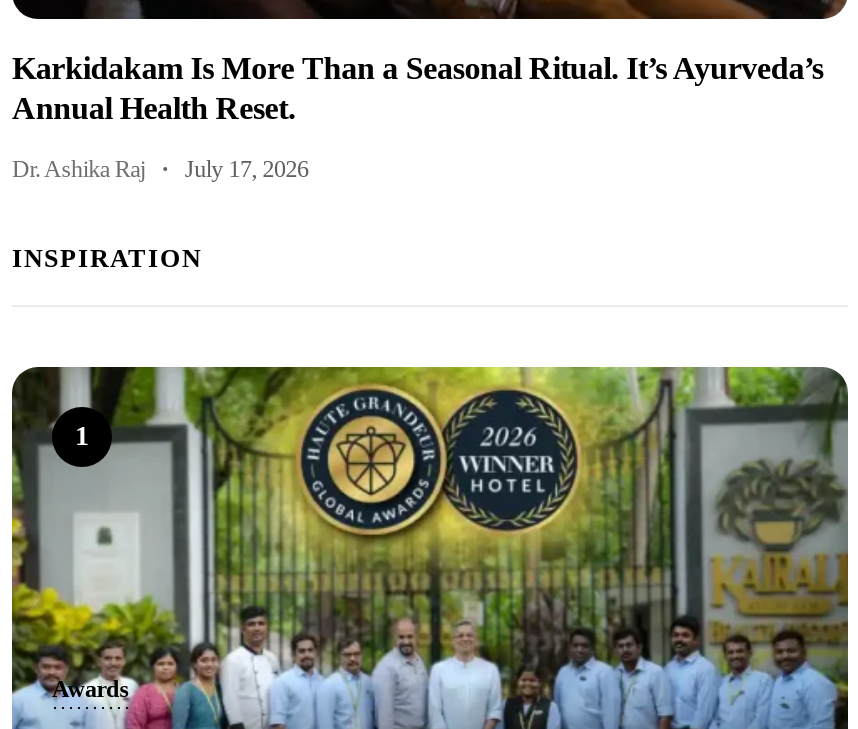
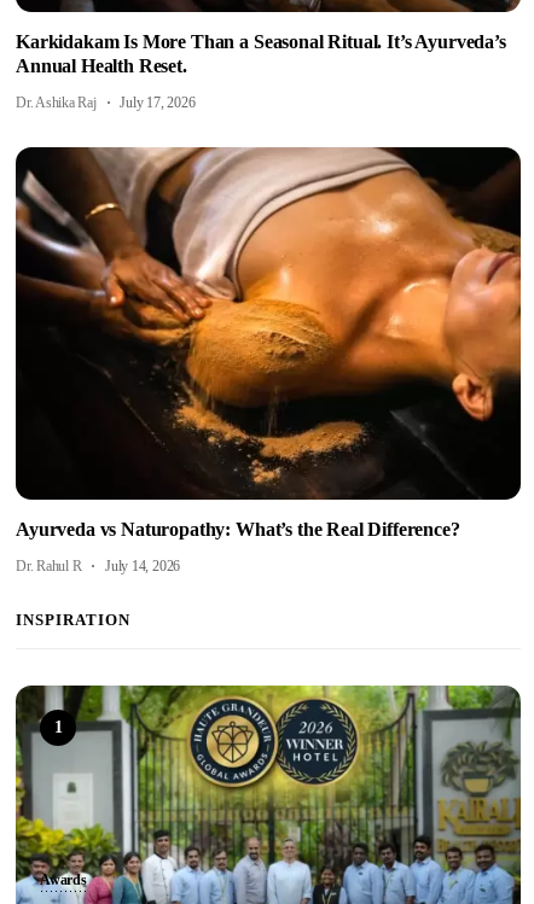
none -> [14,146,521,575] [image] | Ayurveda vs Naturopathy: What’s the Real Difference? | Dr. Rahul R | July 14, 2026

